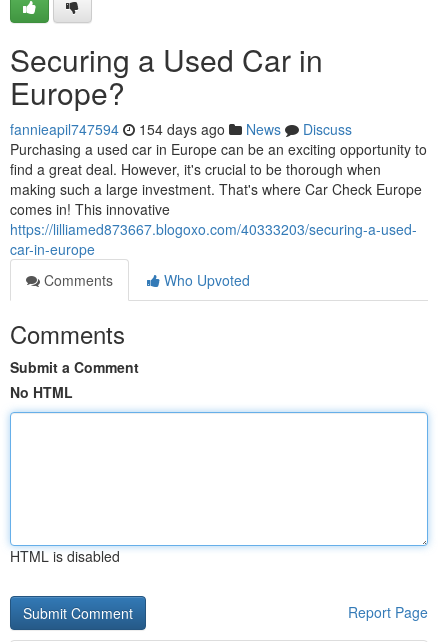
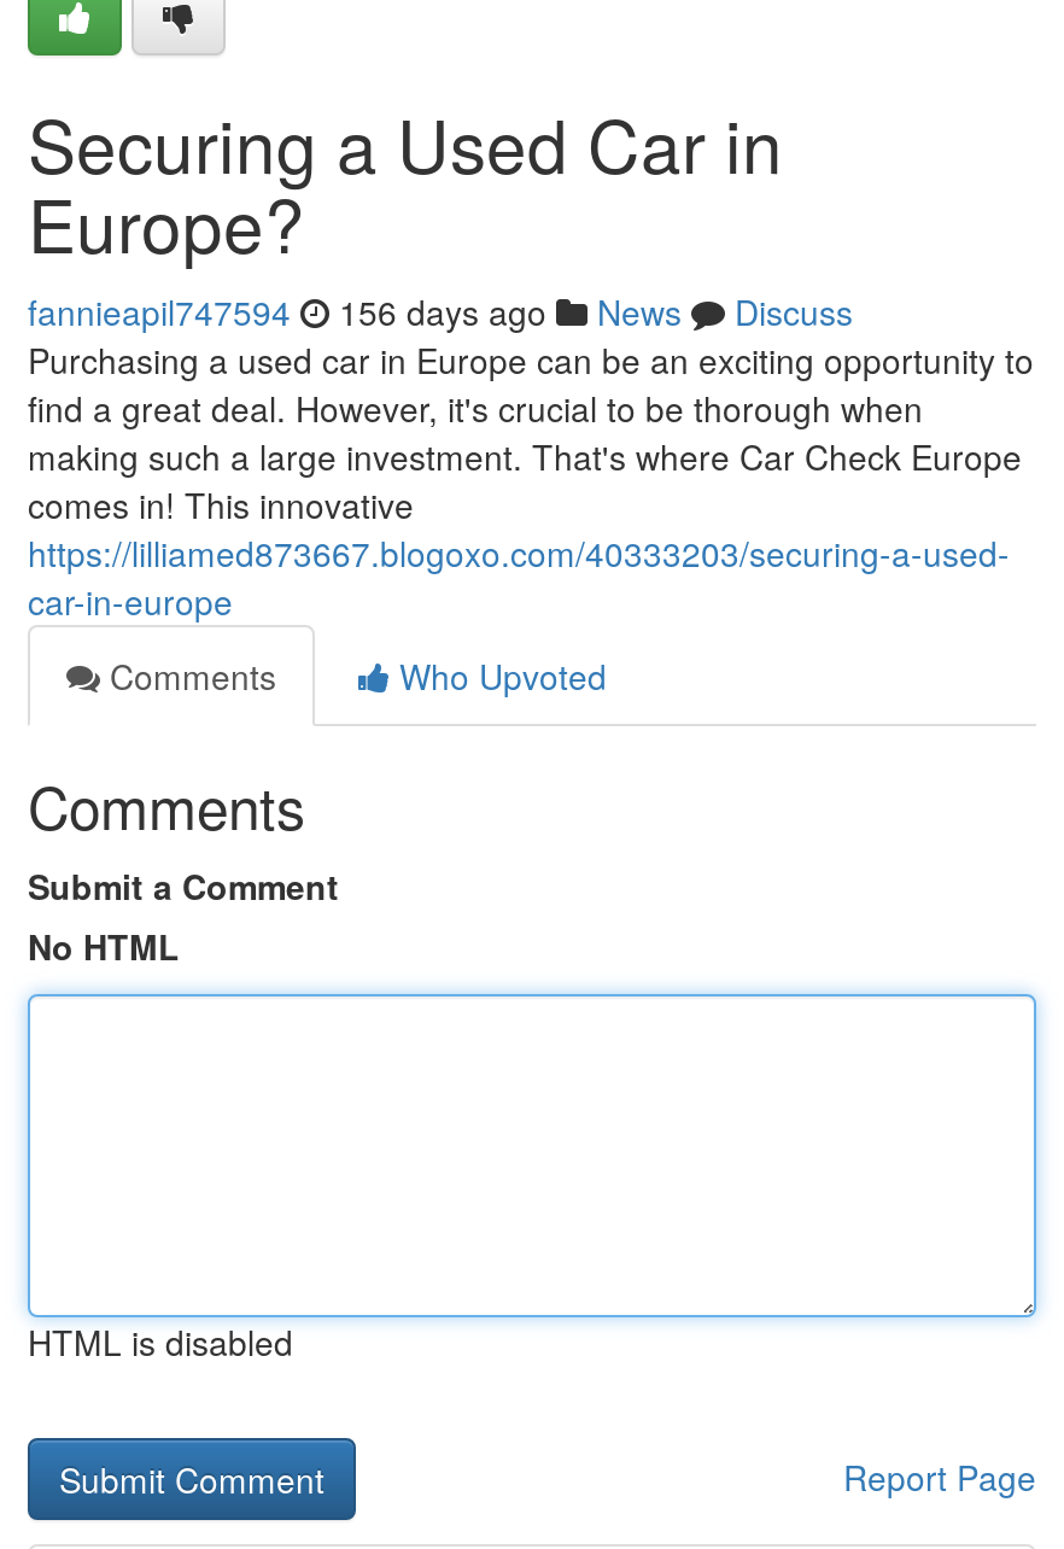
[10,119,352,139] fannieapil747594 154 days ago News Discuss -> [28,287,853,335] fannieapil747594 156 days ago News Discuss

